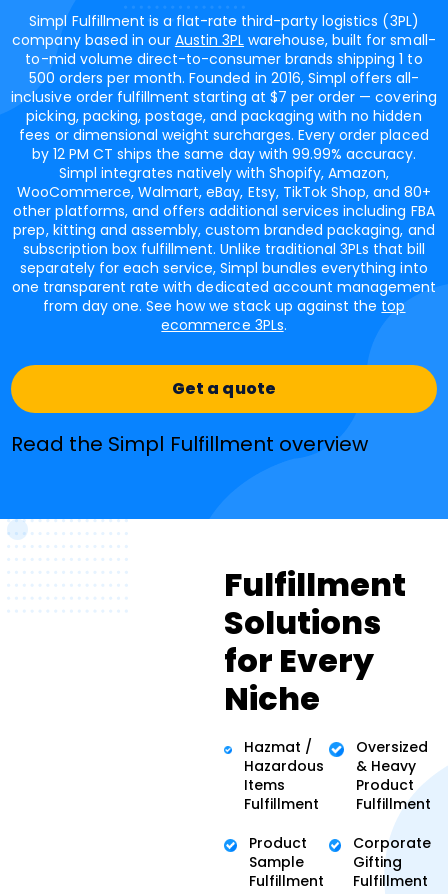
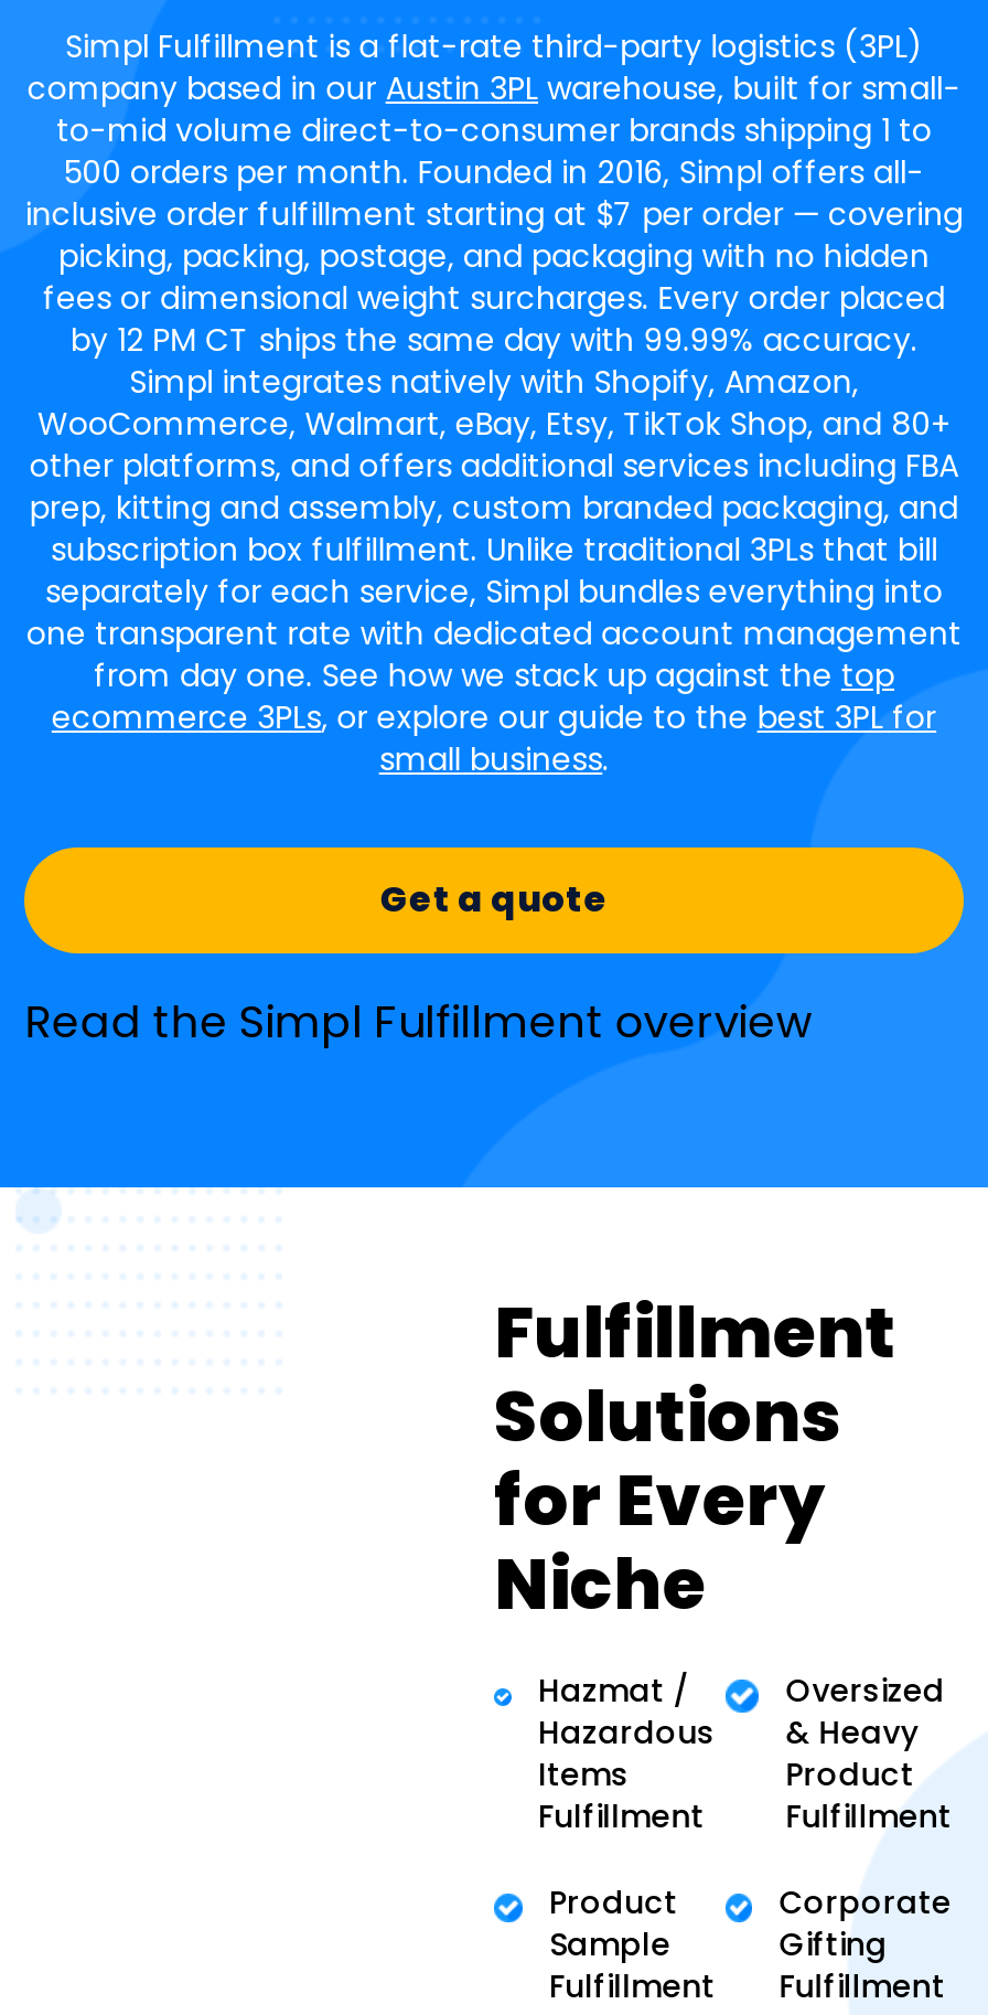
[161,315,287,335] ecommerce 3PLs. -> [52,695,936,781] ecommerce 3PLs, or explore our guide to the best 3PL for | small business.

